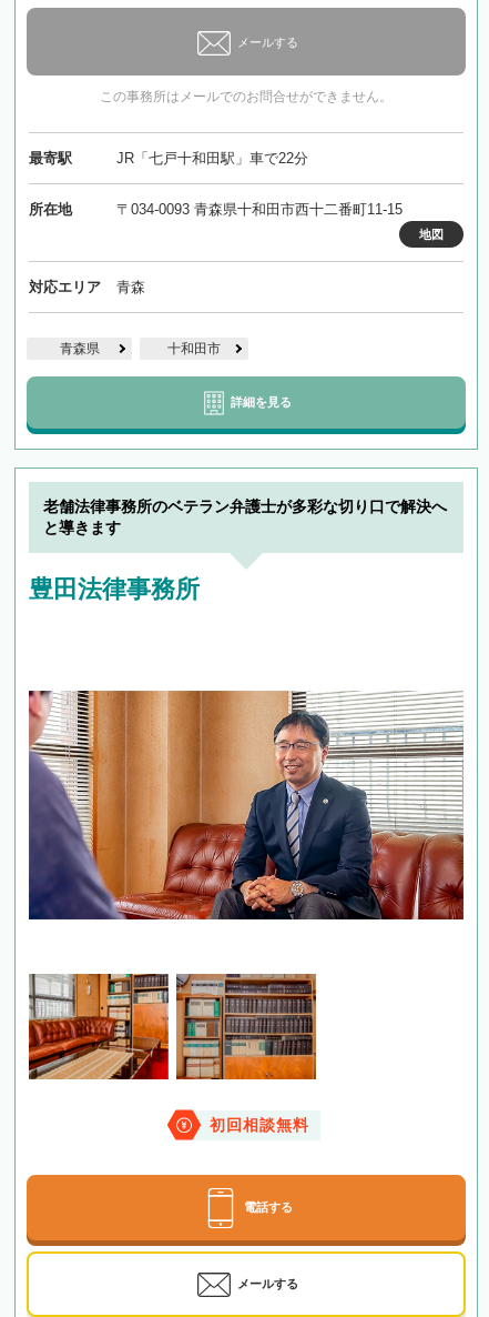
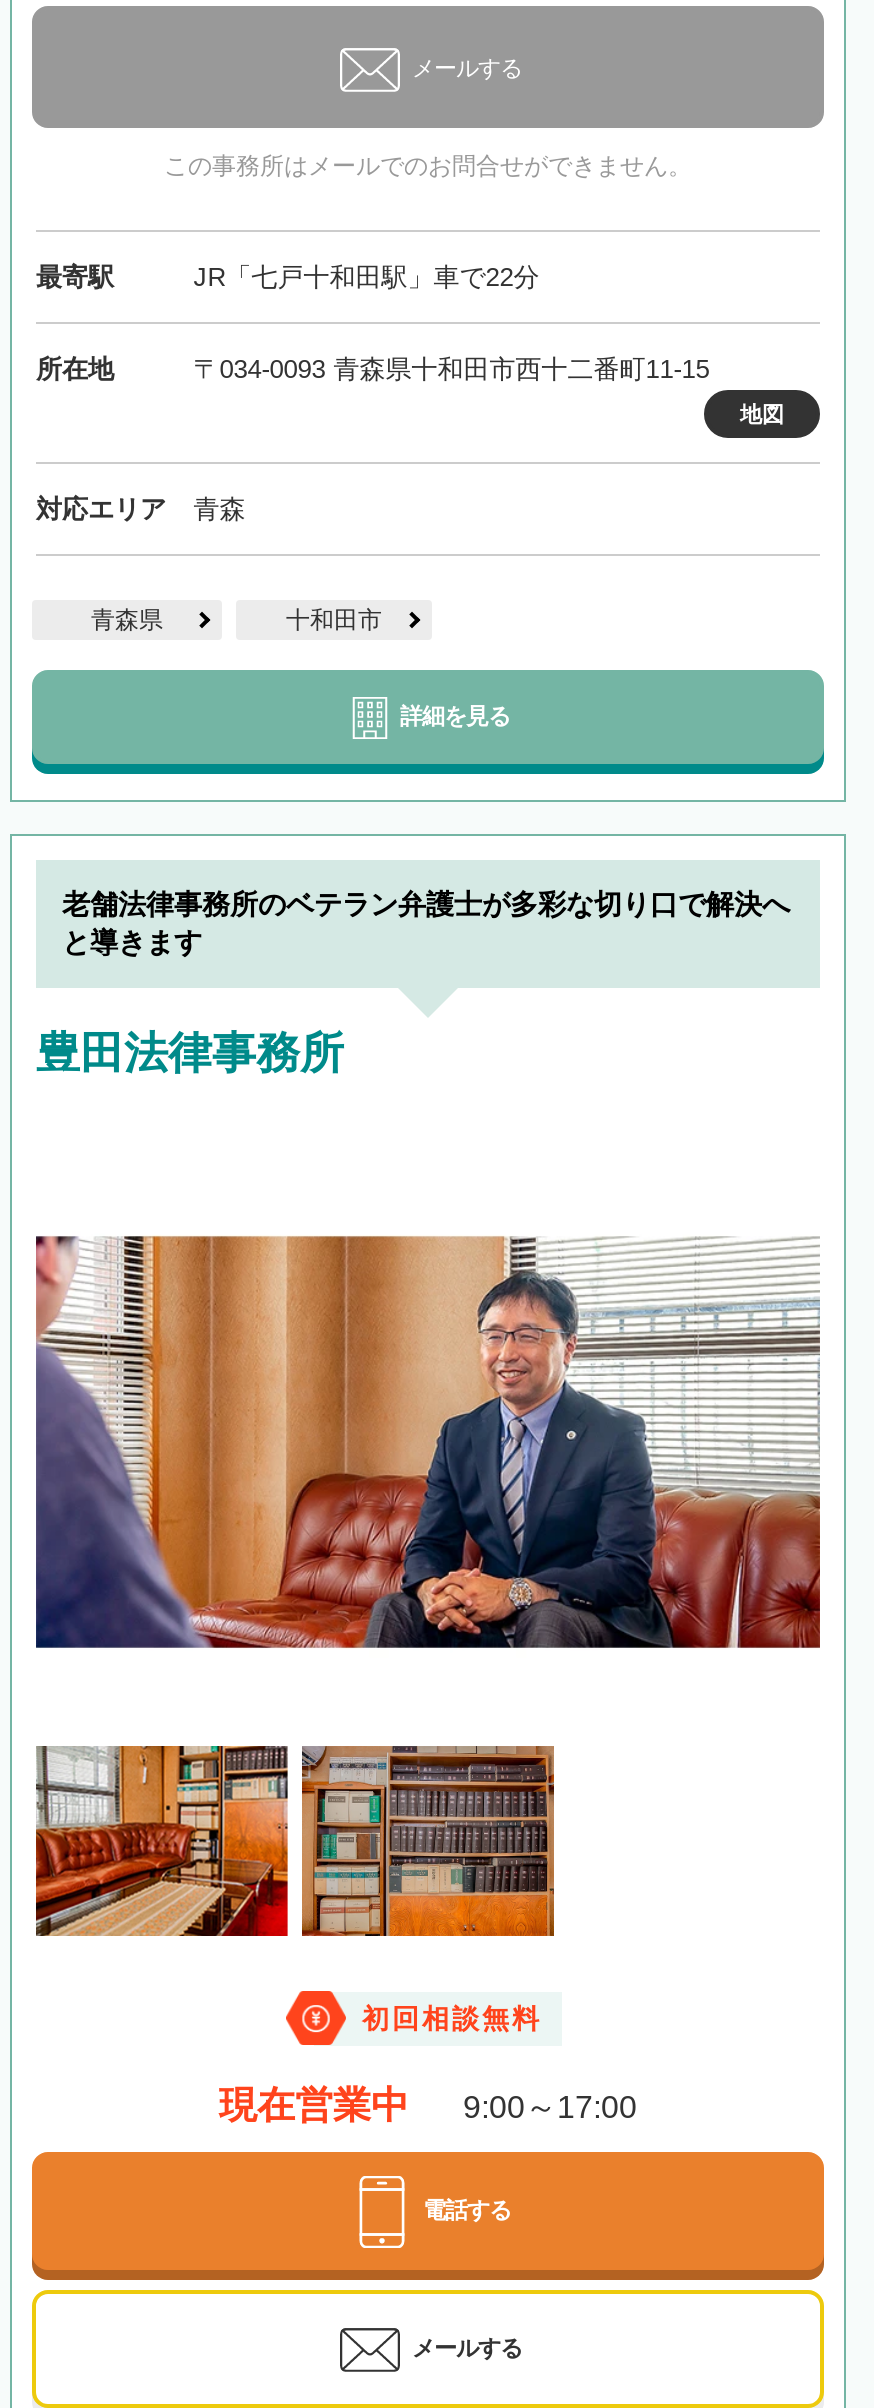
none -> [219,2083,637,2125] 現在営業中 | 9:00～17:00

